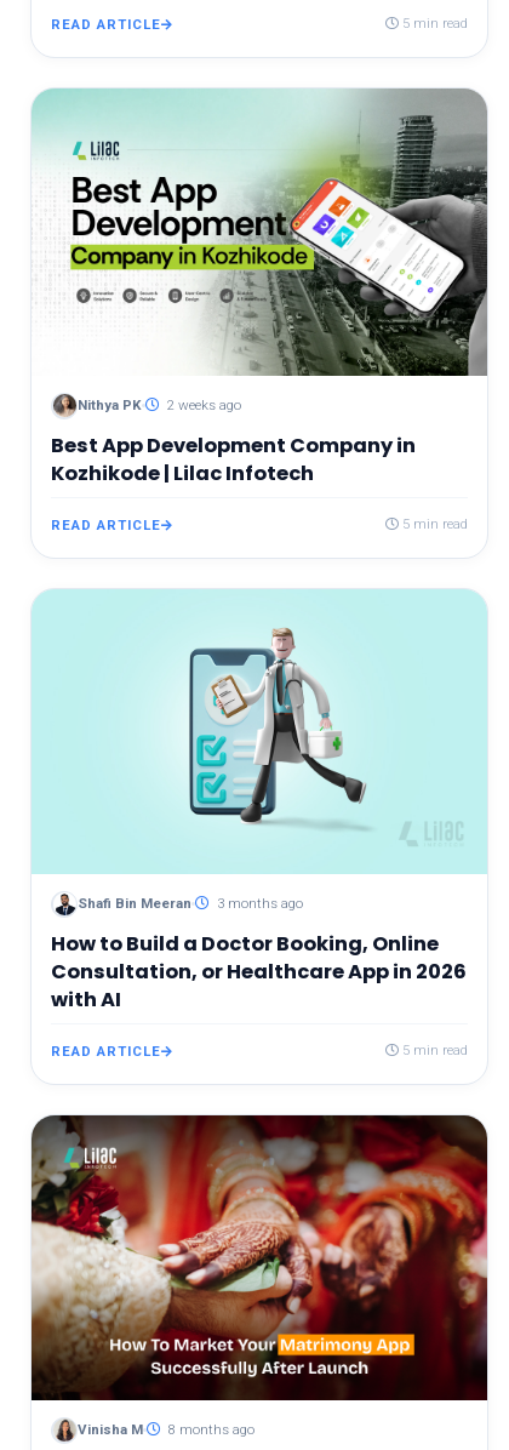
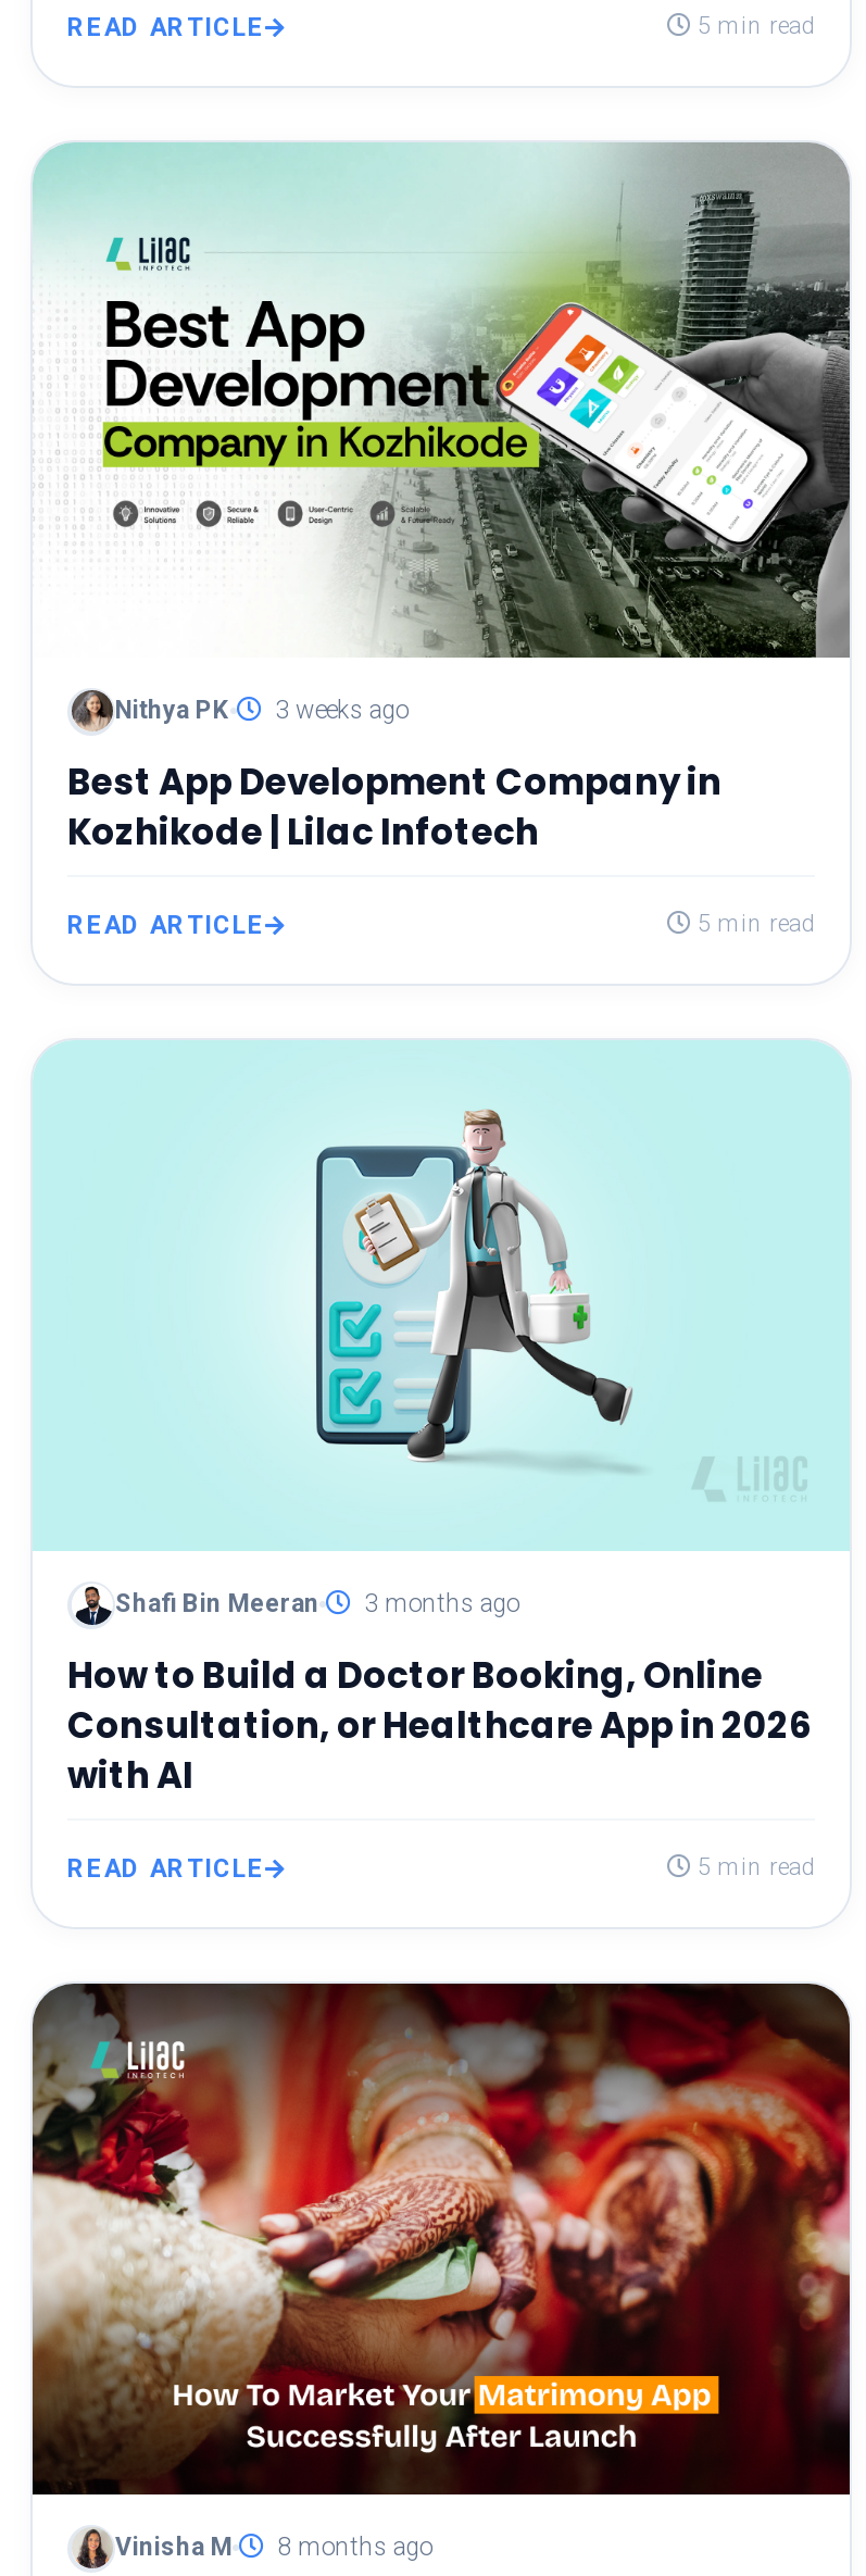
[78,397,241,414] Nithya PK 2 weeks ago -> [115,695,409,725] Nithya PK 3 weeks ago

